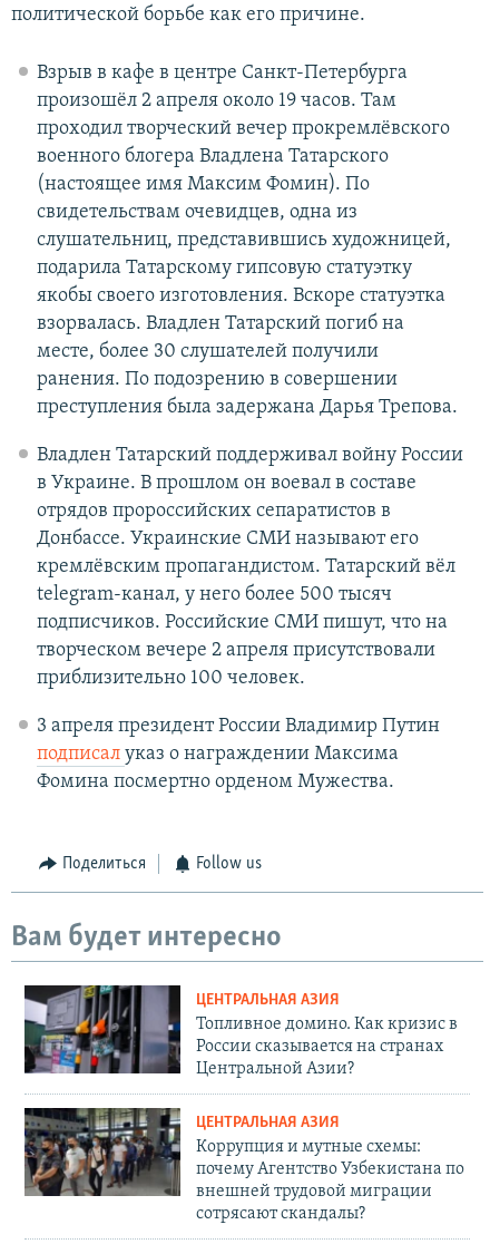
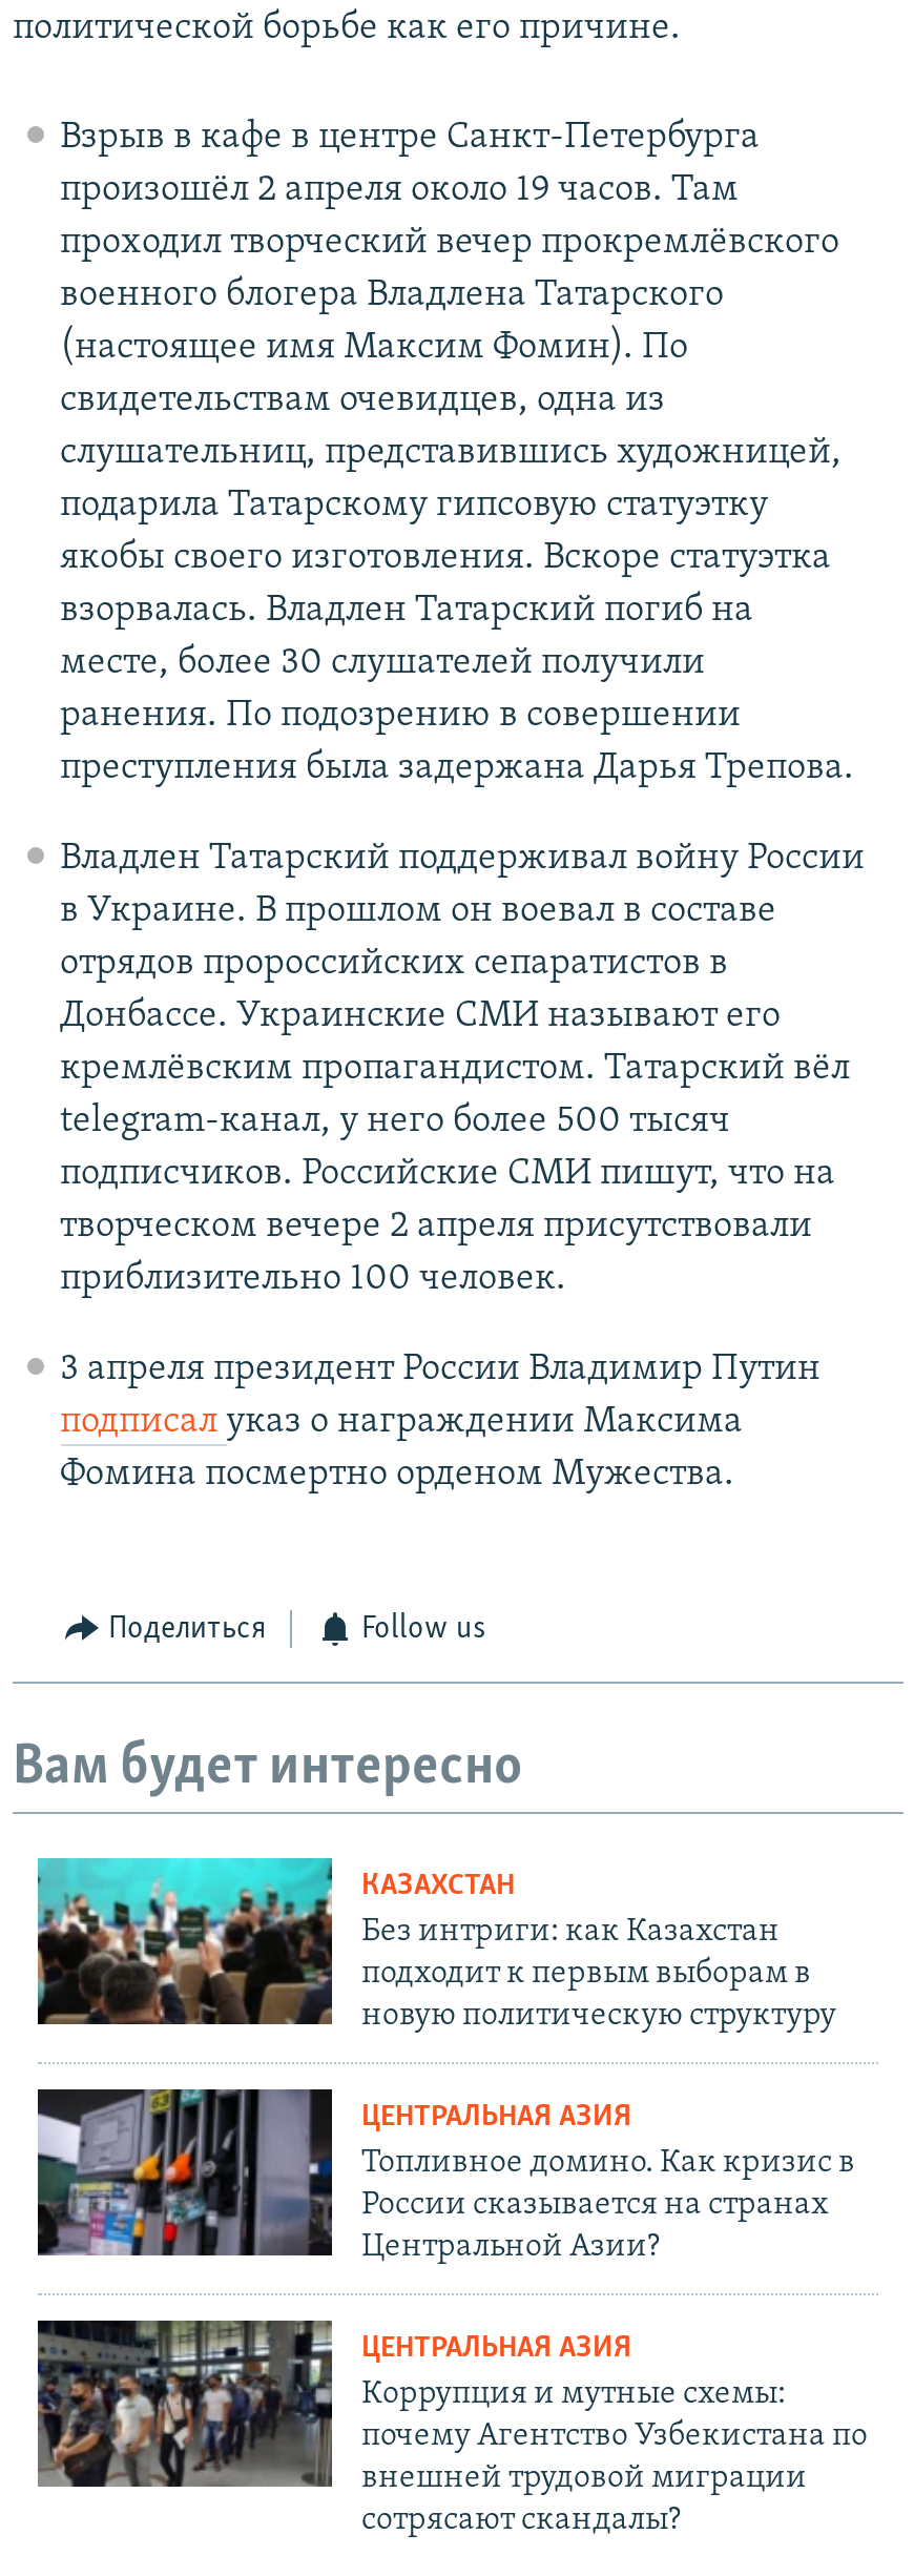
none -> [36,1856,836,2033] [image] | КАЗАХСТАН | Без интриги: как Казахстан | подходит к первым выборам в | новую политическую структуру

